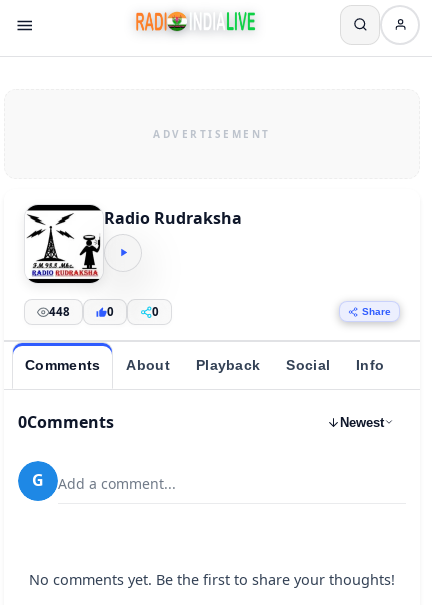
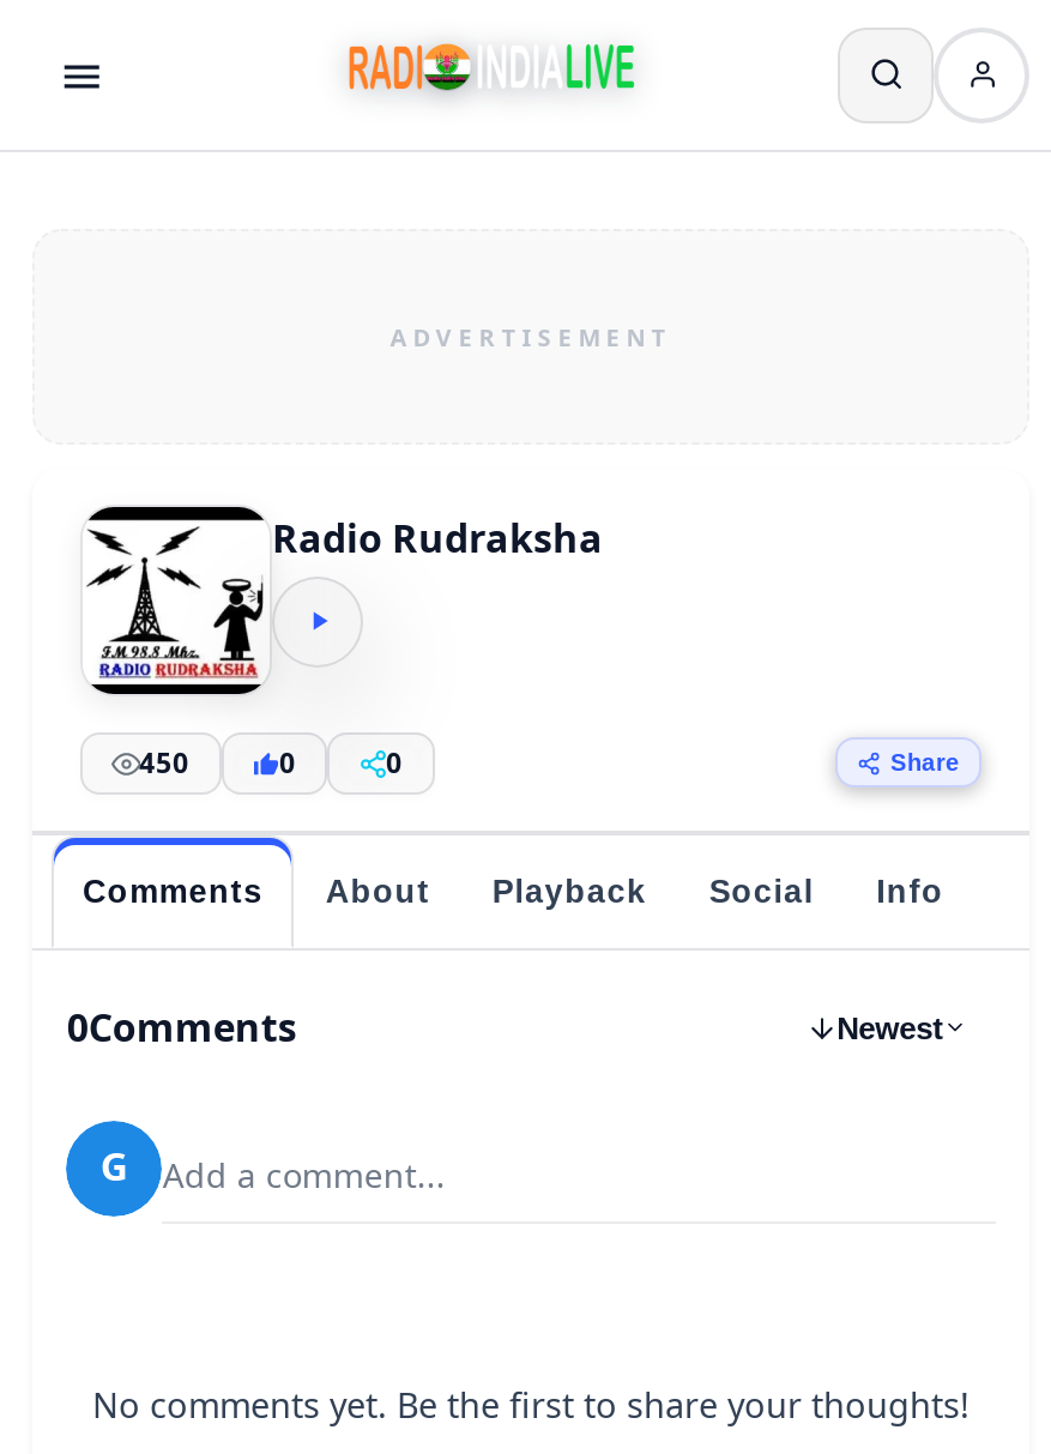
[48,304,69,319] 448 -> [139,745,189,781] 450

